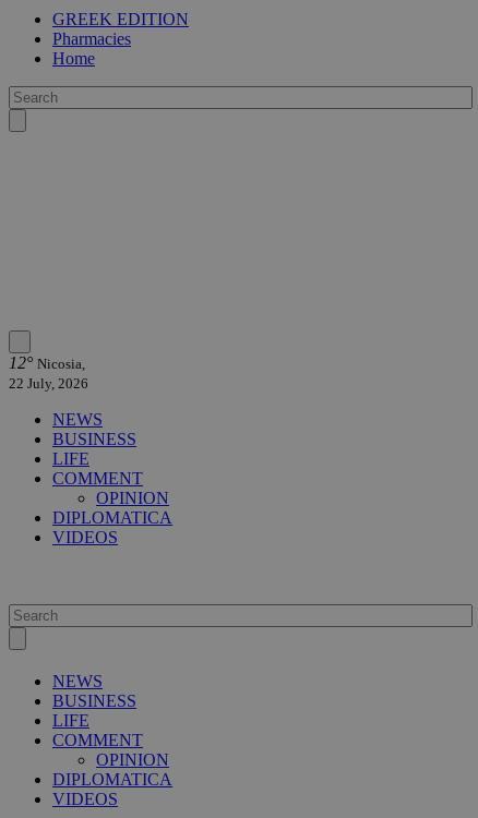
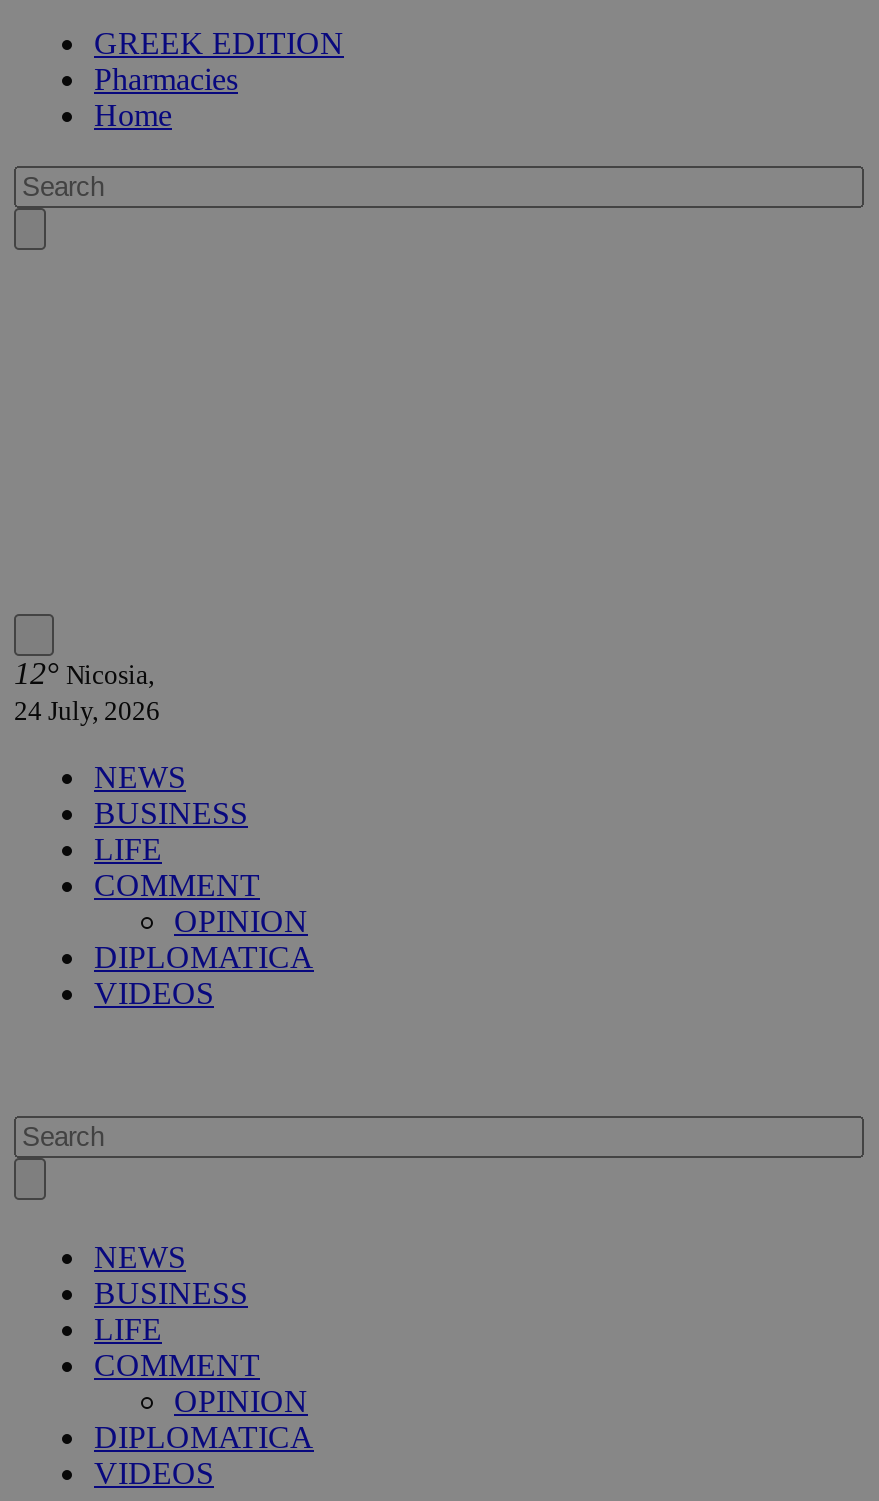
[9,376,88,392] 22 July, 2026 -> [14,697,160,727] 24 July, 2026

